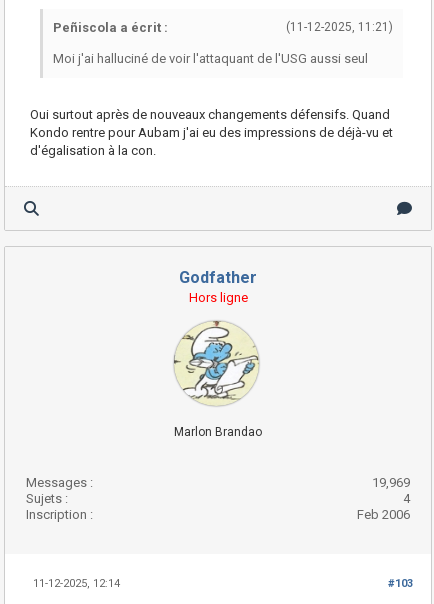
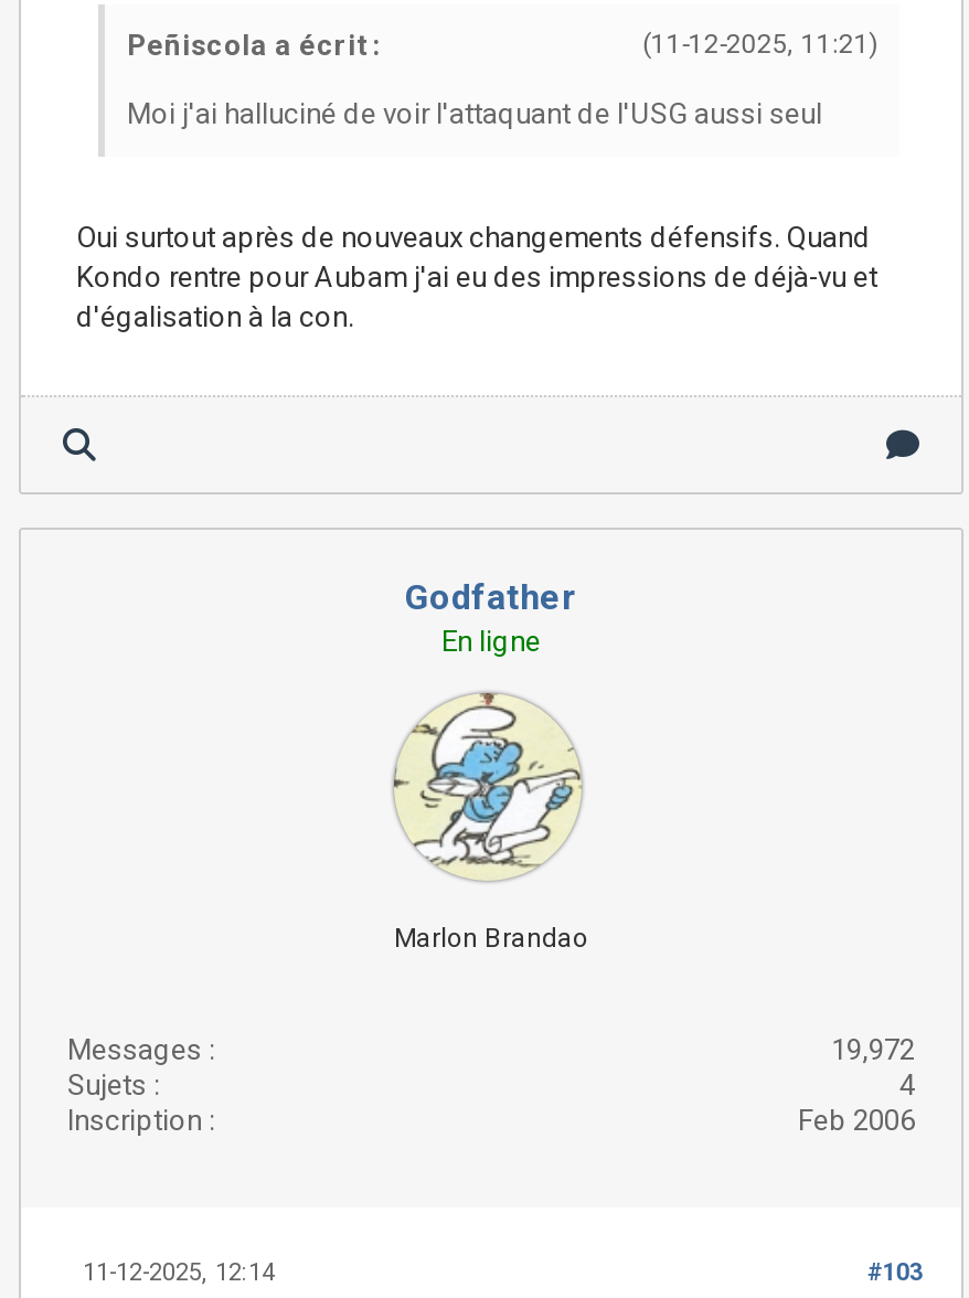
[188,290,247,305] Hors ligne -> [441,625,541,658] En ligne
[372,475,410,490] 19,969 -> [831,1033,915,1066] 19,972

